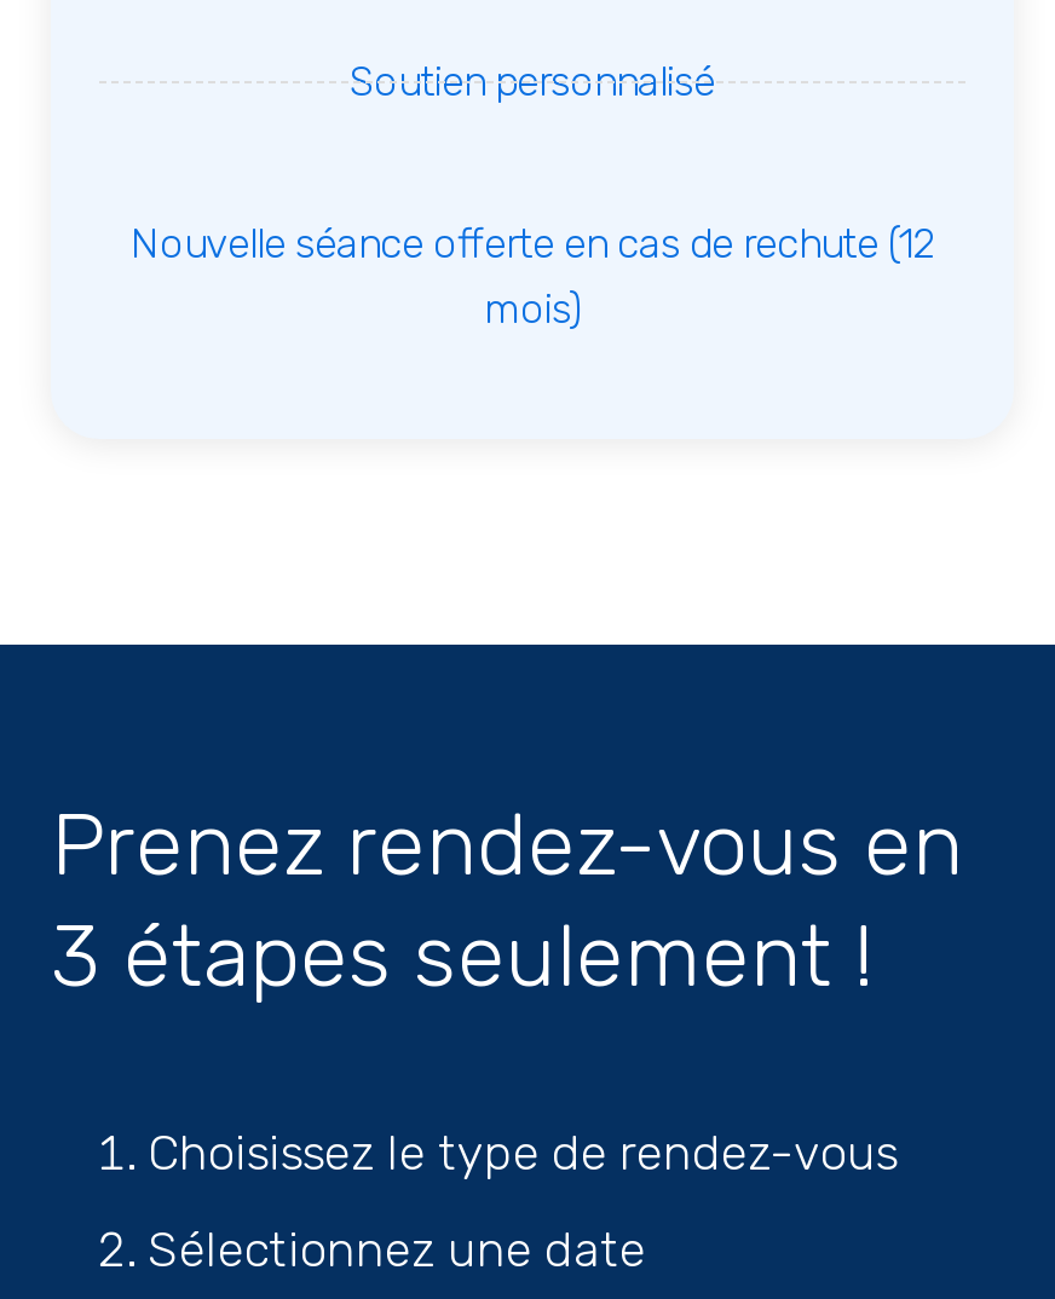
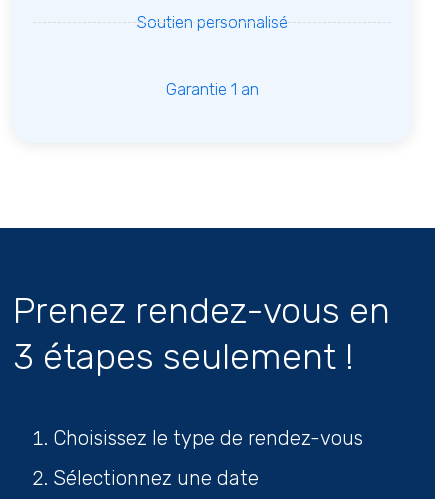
[131,219,934,332] Nouvelle séance offerte en cas de rechute (12 | mois) -> [165,79,258,99] Garantie 1 an

